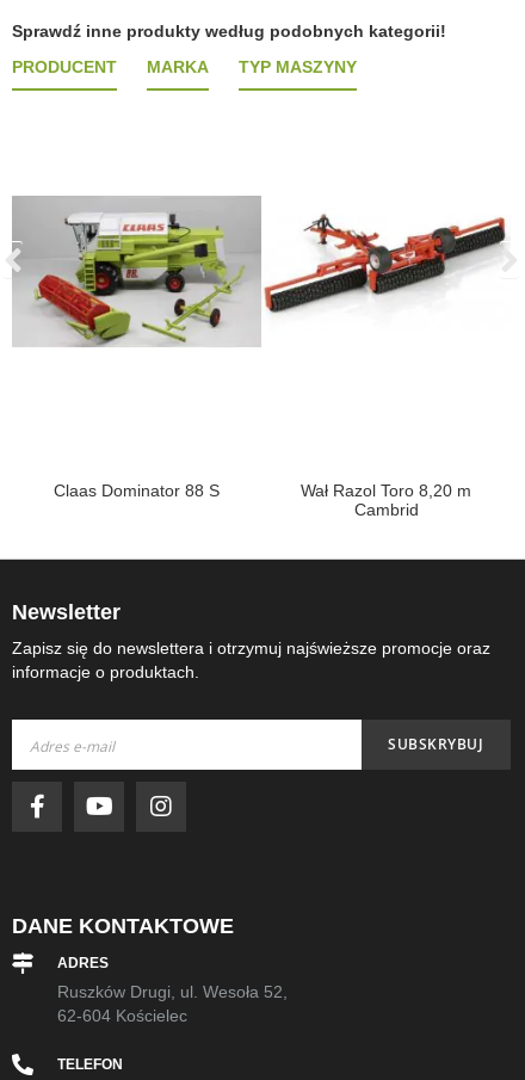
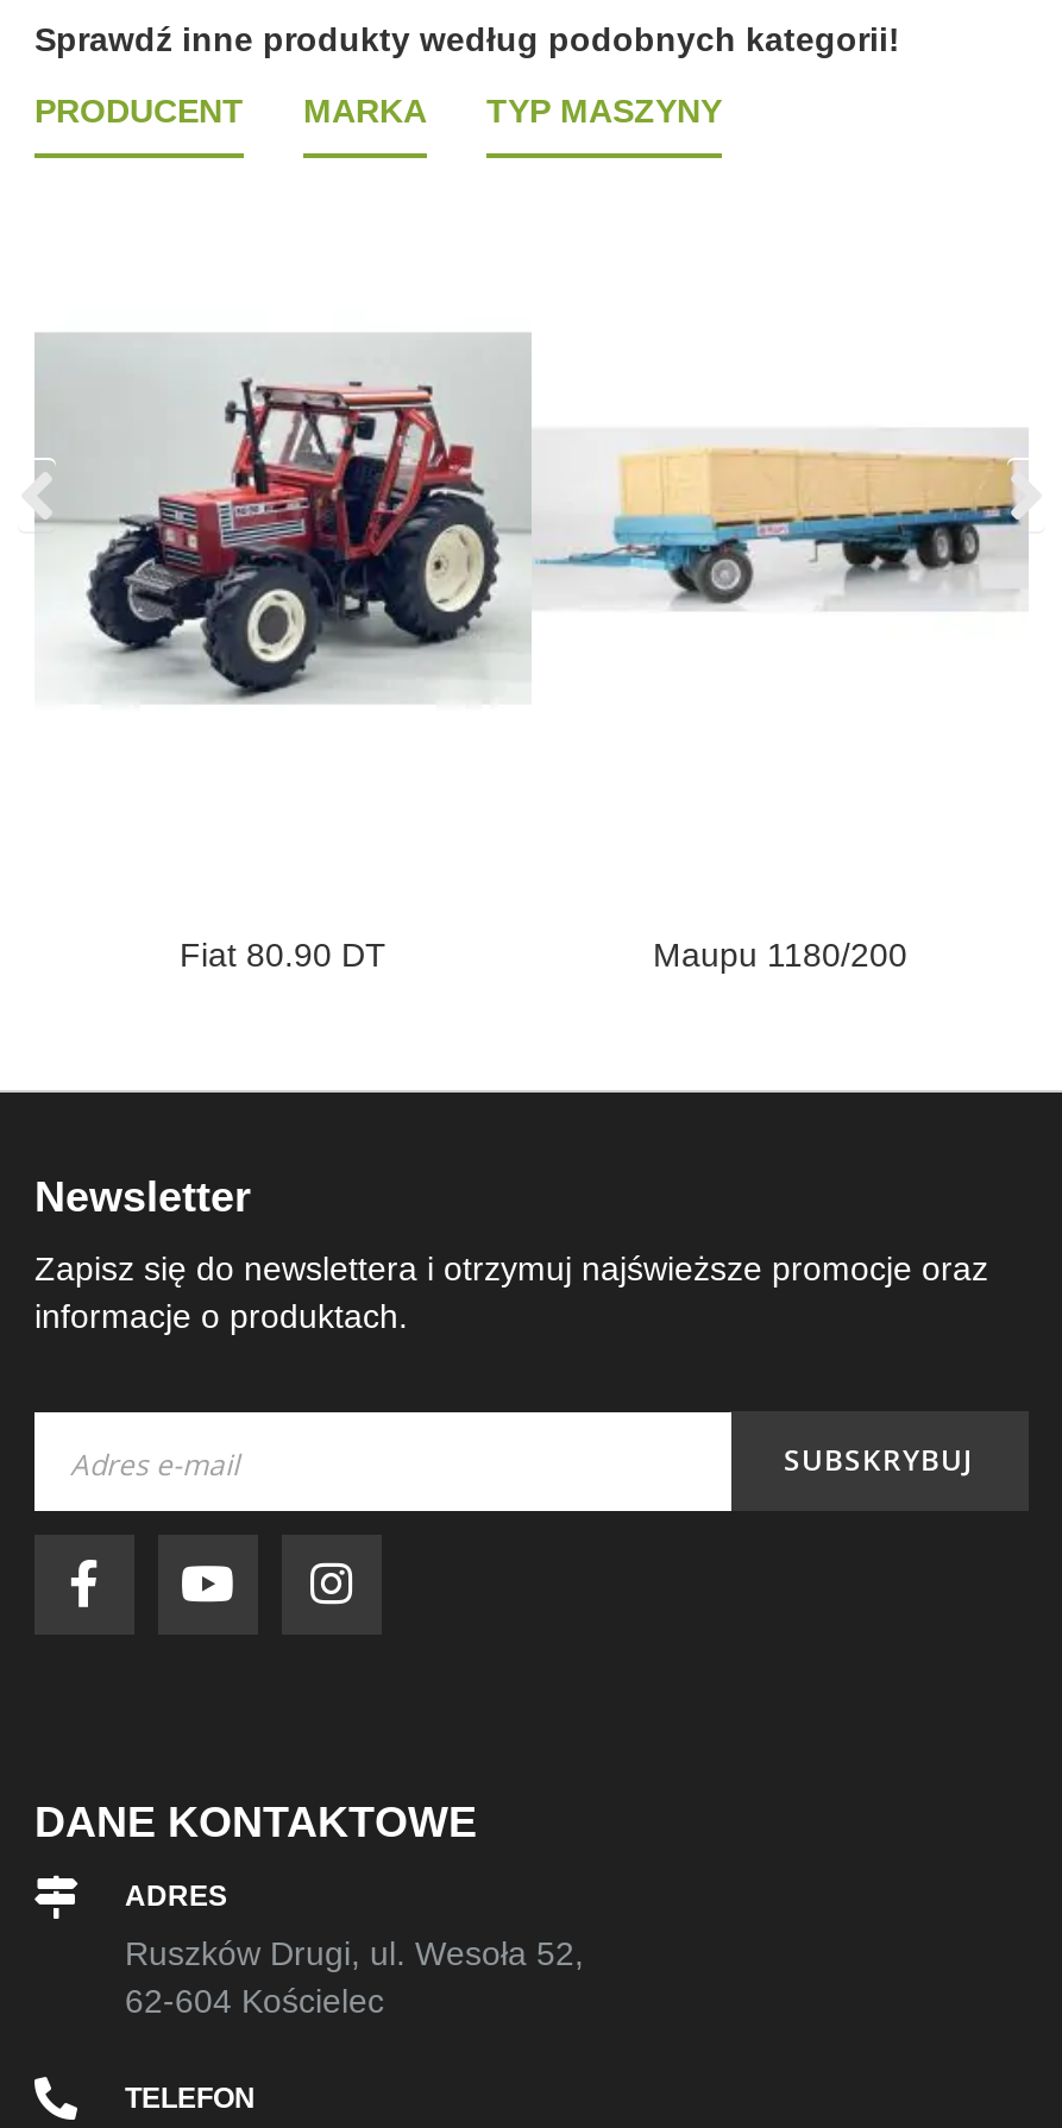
[13,179,509,364] [image] -> [34,332,1029,705] [image]
[54,481,471,519] Claas Dominator 88 S | Wał Razol Toro 8,20 m | Cambrid -> [180,936,907,974] Fiat 80.90 DT | Maupu 1180/200

